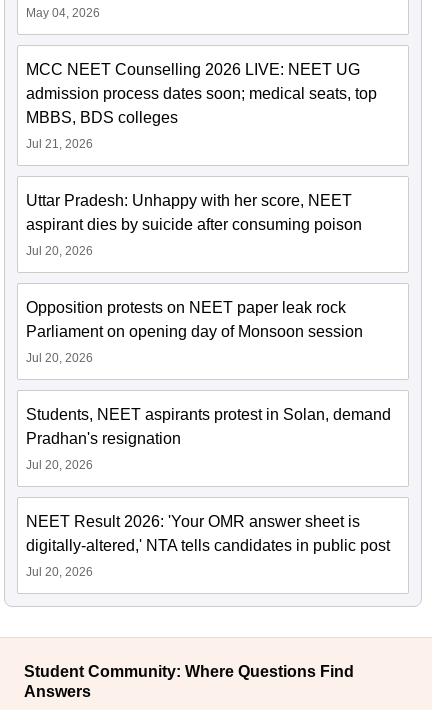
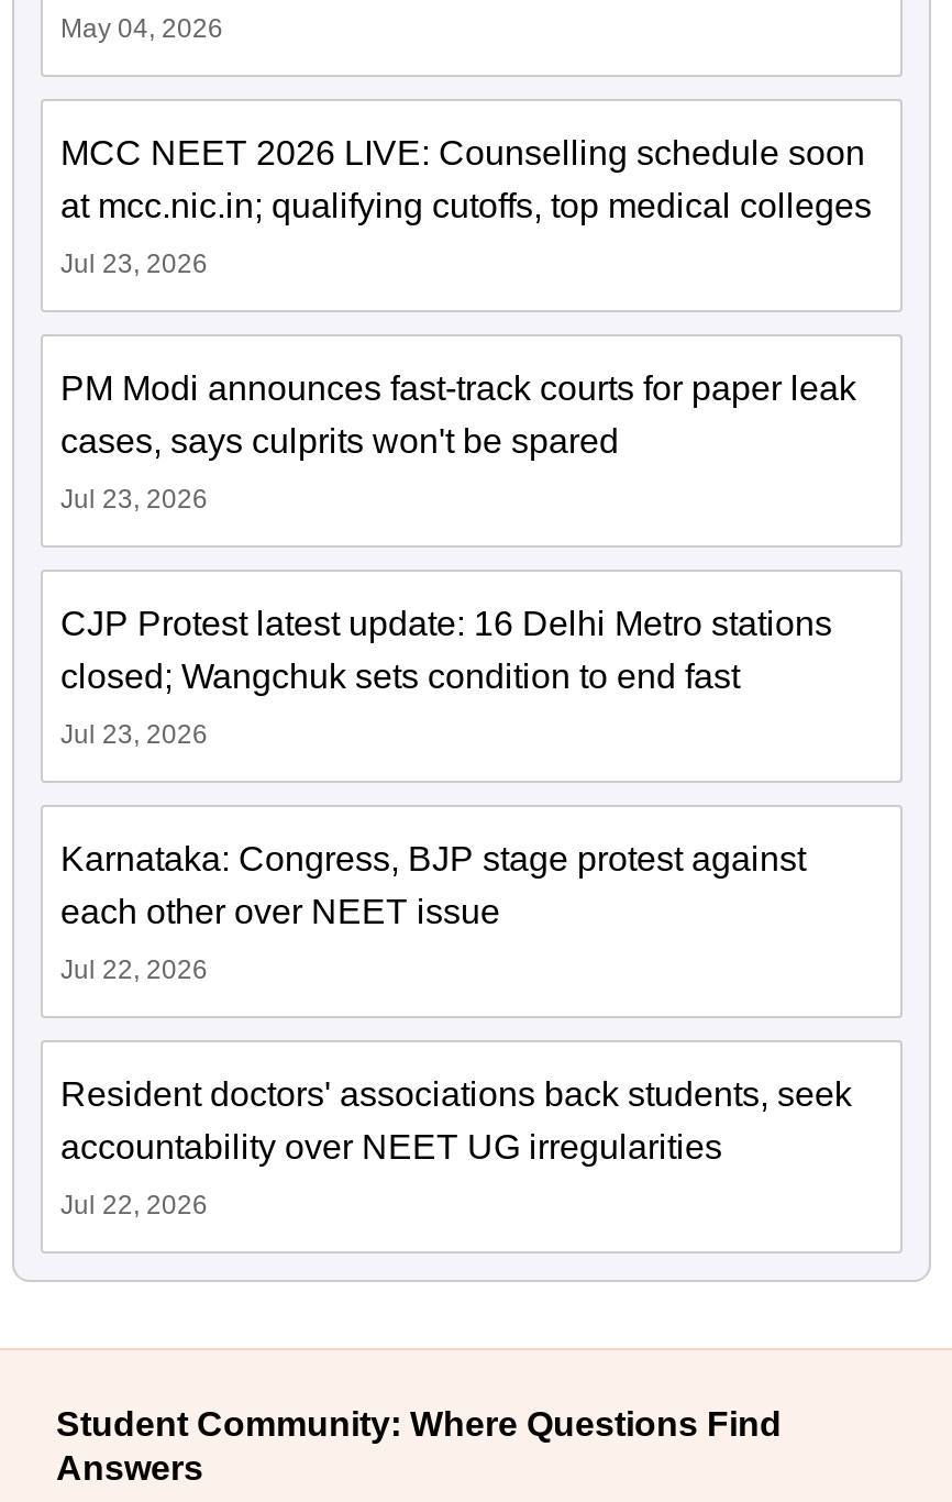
[26,61,377,126] MCC NEET Counselling 2026 LIVE: NEET UG | admission process dates soon; medical seats, top | MBBS, BDS colleges -> [60,134,872,224] MCC NEET 2026 LIVE: Counselling schedule soon | at mcc.nic.in; qualifying cutoffs, top medical colleges
[26,137,93,151] Jul 21, 2026 -> [60,249,208,279] Jul 23, 2026
[26,192,362,233] Uttar Pradesh: Unhappy with her score, NEET | aspirant dies by suicide after consuming poison -> [60,369,856,460] PM Modi announces fast-track courts for paper leak | cases, says culprits won't be spared
[26,244,93,258] Jul 20, 2026 -> [60,484,208,515] Jul 23, 2026
[26,299,363,340] Opposition protests on NEET paper leak rock | Parliament on opening day of Monsoon session -> [60,605,832,695] CJP Protest latest update: 16 Delhi Metro stations | closed; Wangchuk sets condition to end fast
[26,351,93,365] Jul 20, 2026 -> [60,719,208,750] Jul 23, 2026
[26,406,391,447] Students, NEET aspirants protest in Solan, demand | Pradhan's resignation -> [60,840,806,930] Karnataka: Congress, BJP stage protest against | each other over NEET issue
[26,458,93,472] Jul 20, 2026 -> [60,954,208,985] Jul 22, 2026
[26,513,390,554] NEET Result 2026: 'Your OMR answer sheet is | digitally-altered,' NTA tells candidates in public post -> [60,1075,852,1166] Resident doctors' associations back students, seek | accountability over NEET UG irregularities
[26,565,93,579] Jul 20, 2026 -> [60,1190,208,1221] Jul 22, 2026

